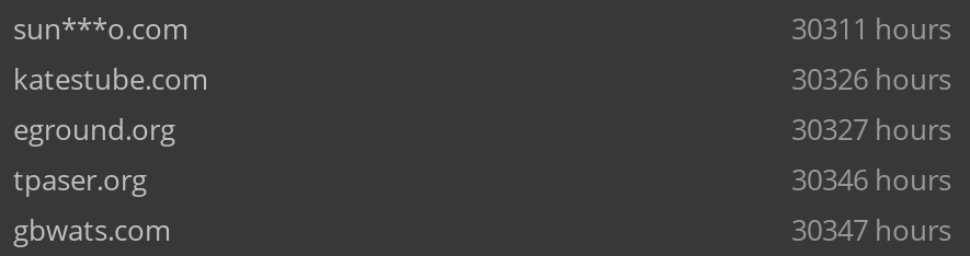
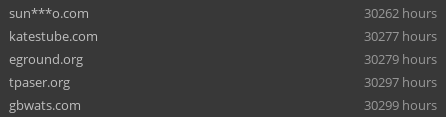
[791,8,951,47] 30311 hours -> [364,4,437,22] 30262 hours
[791,58,951,98] 30326 hours -> [364,27,437,45] 30277 hours
[791,109,951,148] 30327 hours -> [364,50,437,68] 30279 hours
[791,159,951,198] 30346 hours -> [364,73,437,91] 30297 hours
[791,209,951,249] 30347 hours -> [364,96,437,114] 30299 hours

